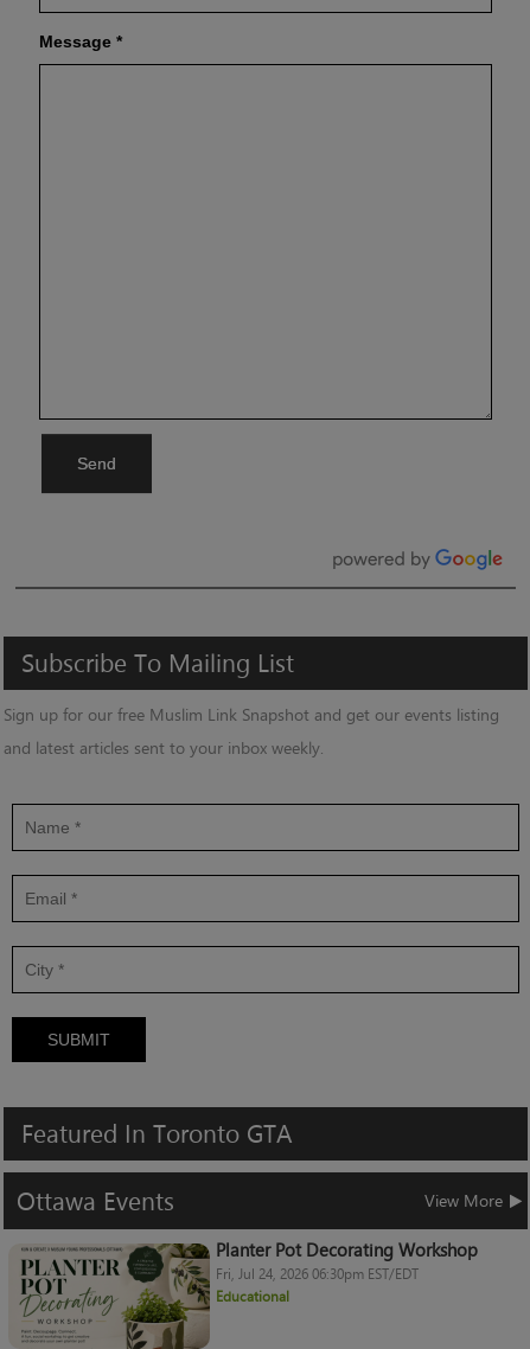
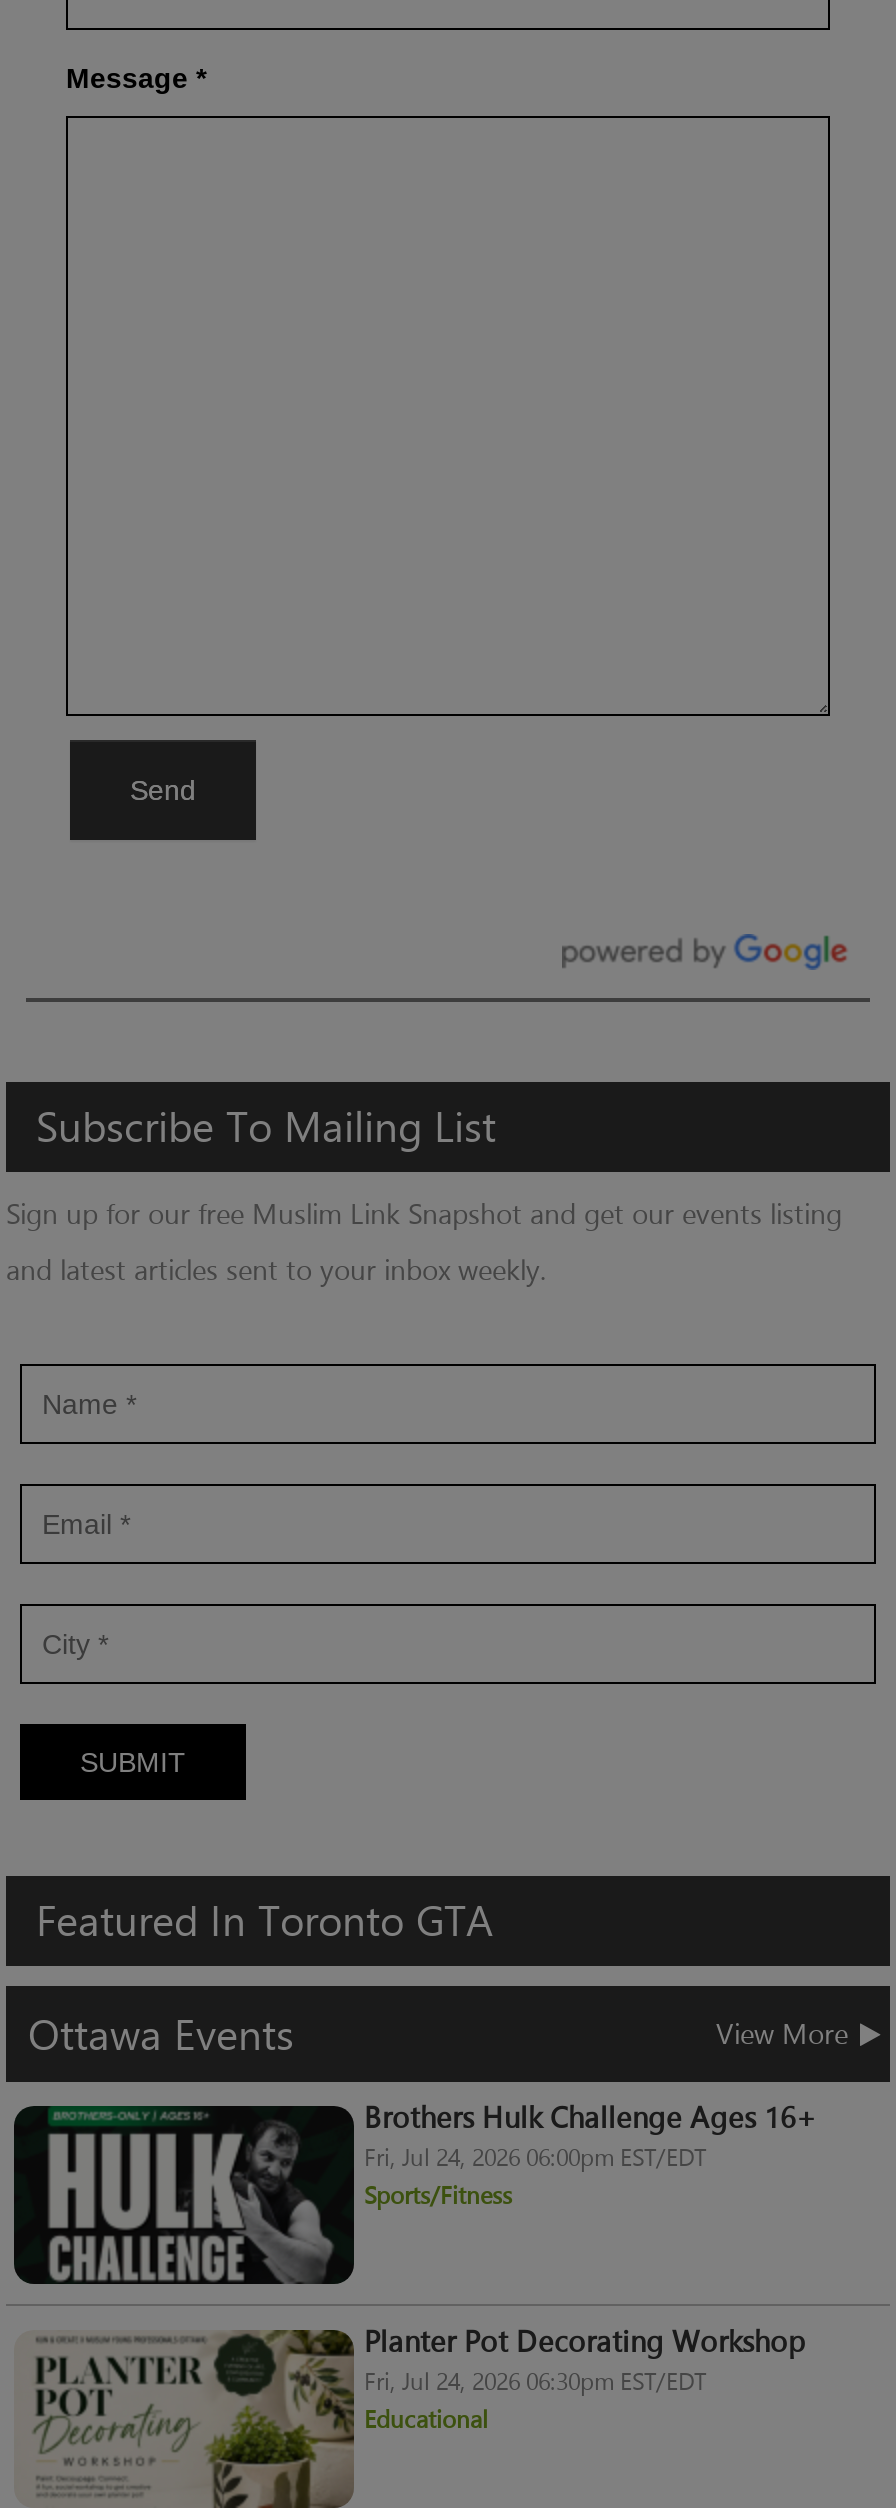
none -> [12,2096,816,2306] [image] | Brothers Hulk Challenge Ages 16+ | Fri, Jul 24, 2026 06:00pm EST/EDT | Sports/Fitness

